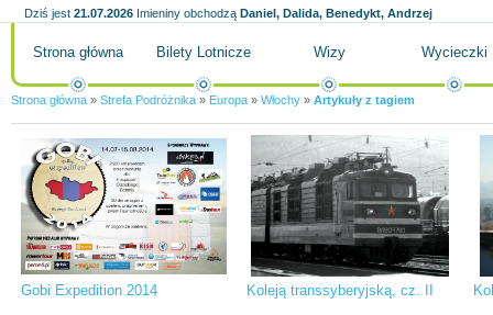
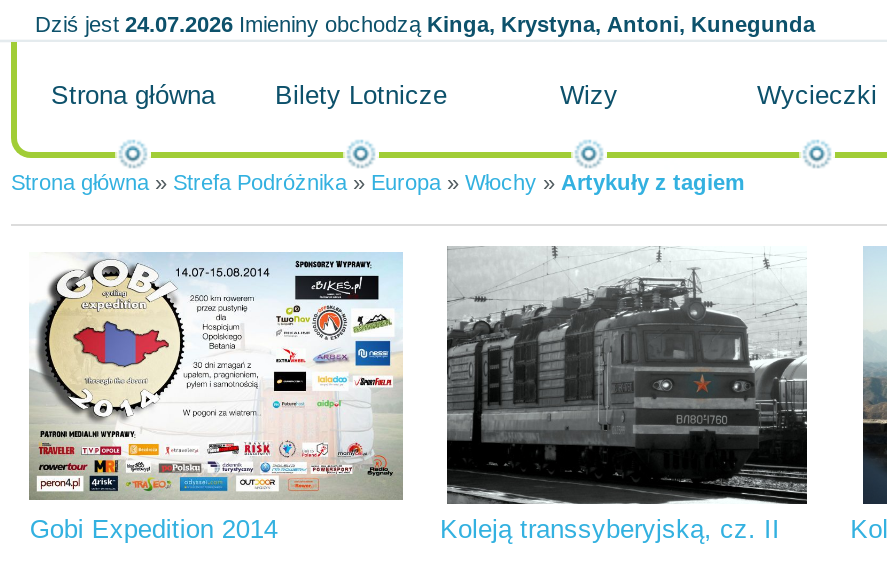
[24,7,432,20] Dziś jest 21.07.2026 Imieniny obchodzą Daniel, Dalida, Benedykt, Andrzej -> [35,12,815,36] Dziś jest 24.07.2026 Imieniny obchodzą Kinga, Krystyna, Antoni, Kunegunda

